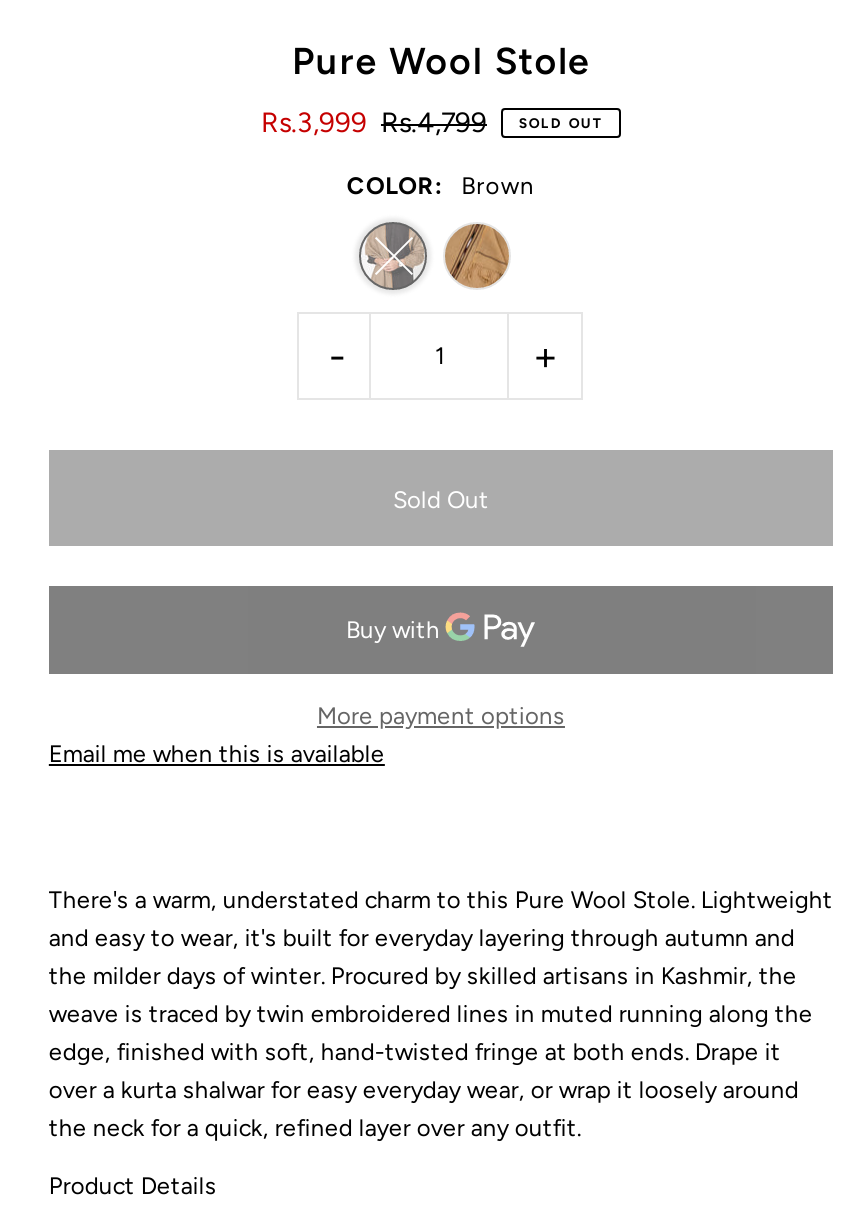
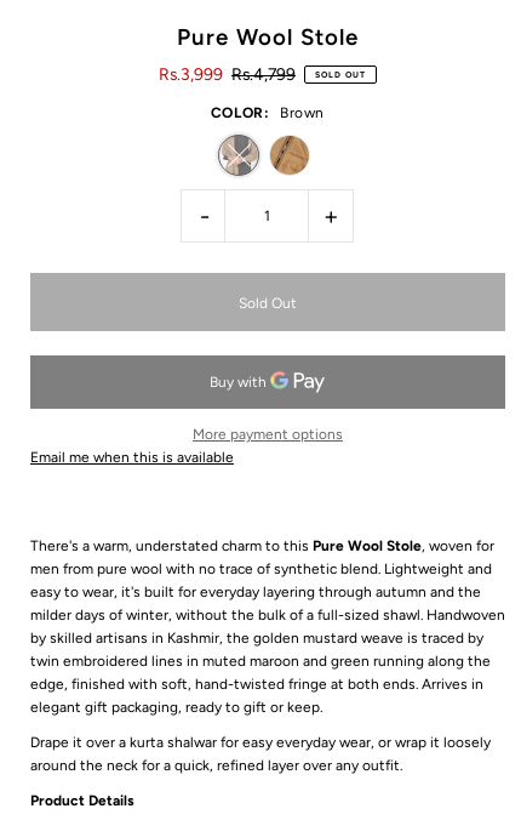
[49,886,833,1142] There's a warm, understated charm to this Pure Wool Stole. Lightweight | and easy to wear, it's built for everyday layering through autumn and | the milder days of winter. Procured by skilled artisans in Kashmir, the | weave is traced by twin embroidered lines in muted running along the | edge, finished with soft, hand-twisted fringe at both ends. Drape it | over a kurta shalwar for easy everyday wear, or wrap it loosely around | the neck for a quick, refined layer over any outfit. -> [30,537,505,774] There's a warm, understated charm to this Pure Wool Stole, woven for | men from pure wool with no trace of synthetic blend. Lightweight and | easy to wear, it's built for everyday layering through autumn and the | milder days of winter, without the bulk of a full-sized shawl. Handwoven | by skilled artisans in Kashmir, the golden mustard weave is traced by | twin embroidered lines in muted maroon and green running along the | edge, finished with soft, hand-twisted fringe at both ends. Arrives in | elegant gift packaging, ready to gift or keep. | Drape it over a kurta shalwar for easy everyday wear, or wrap it loosely | around the neck for a quick, refined layer over any outfit.

